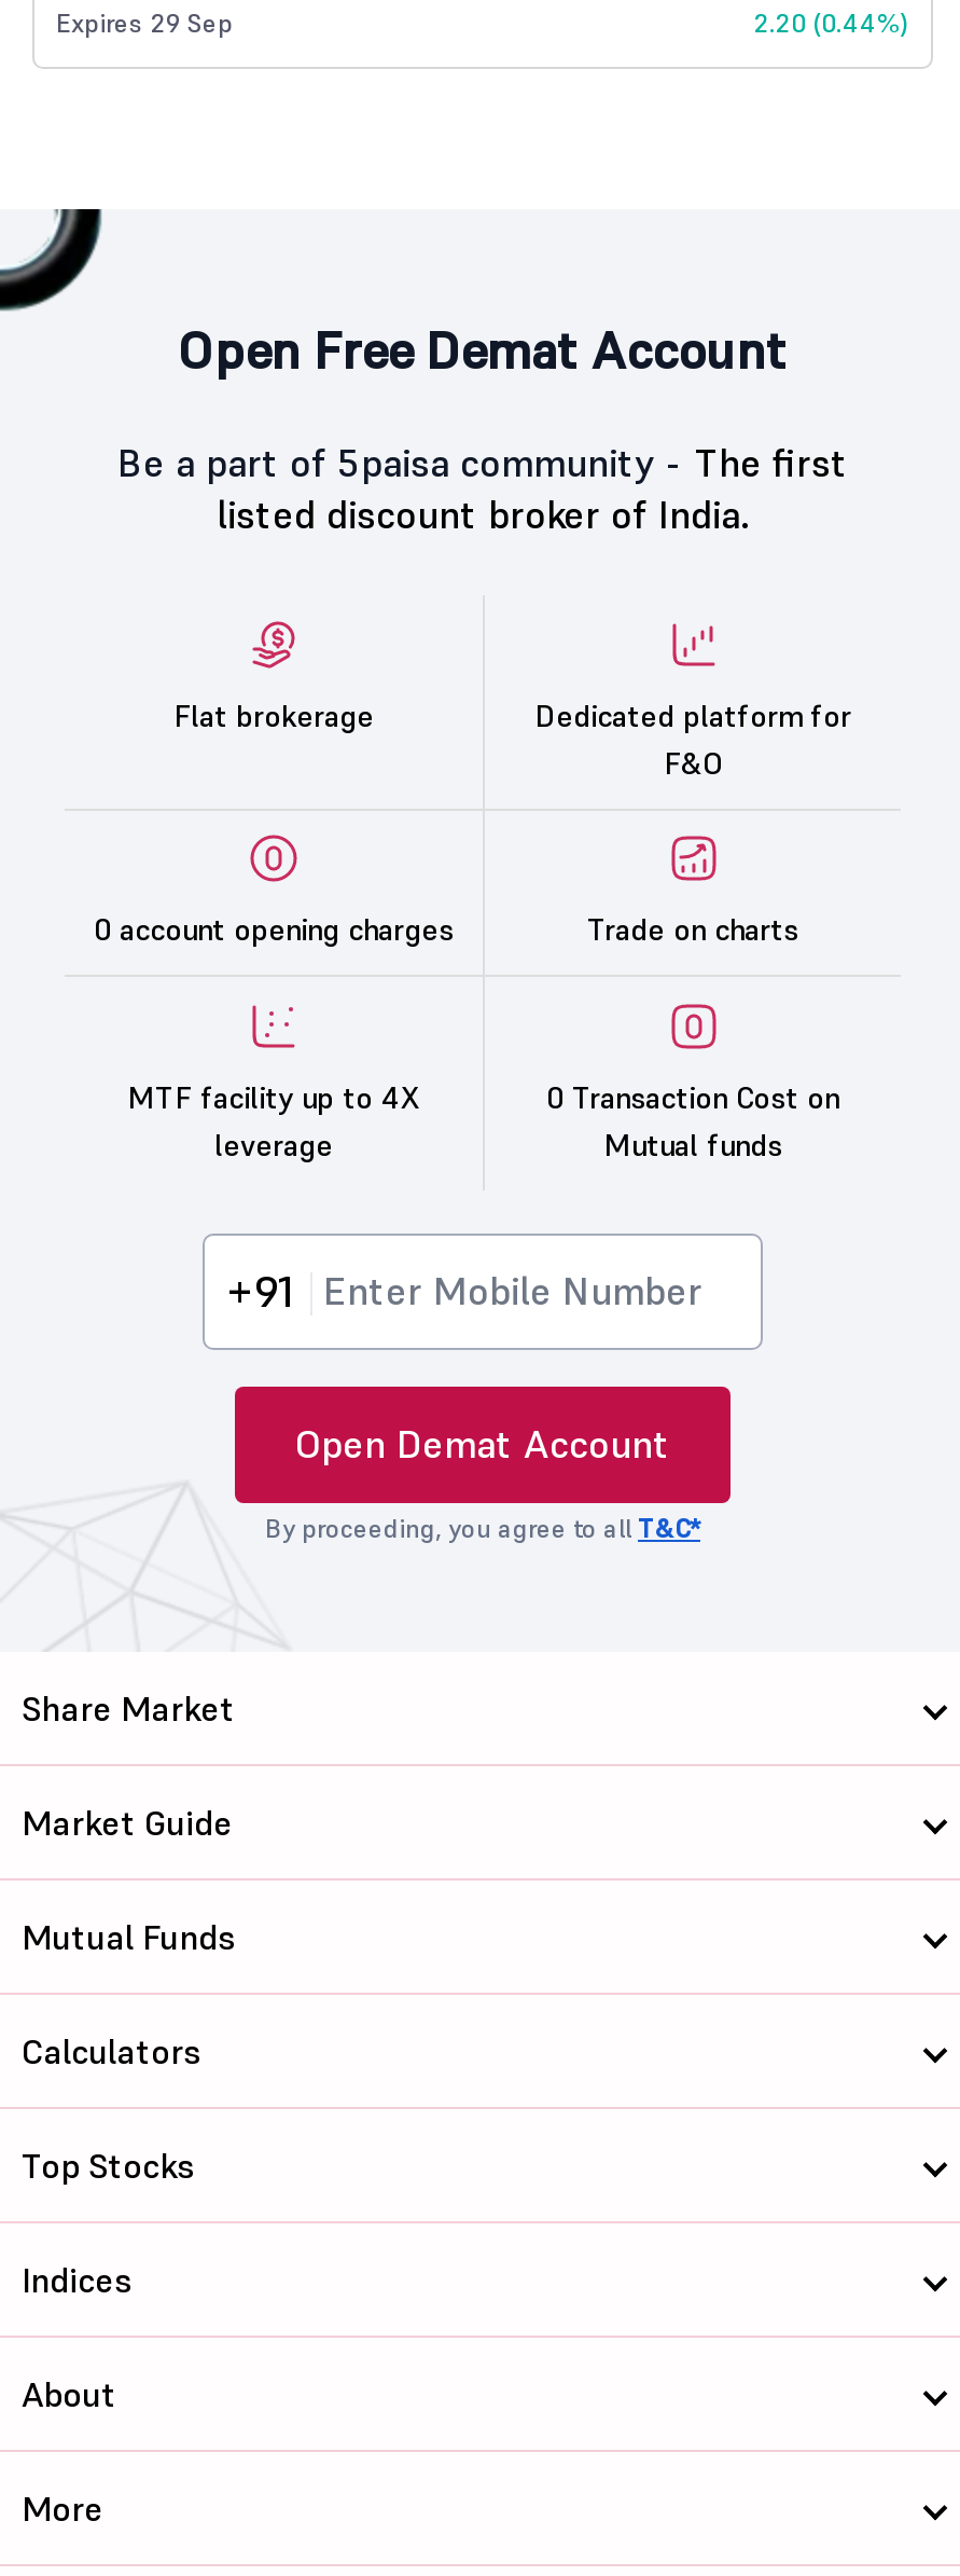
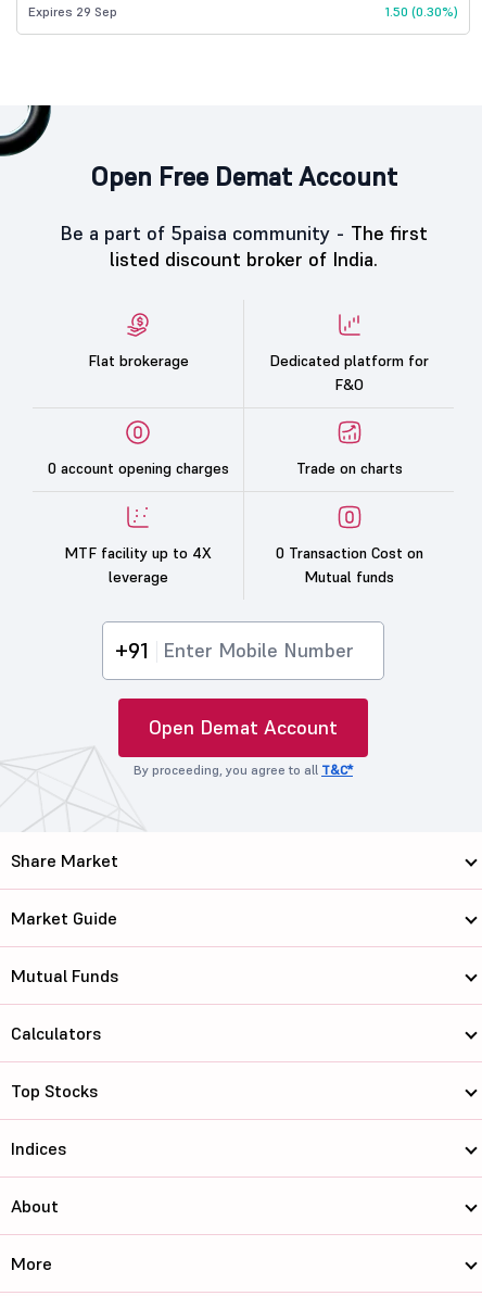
[754,6,909,39] 2.20 (0.44%) -> [385,3,458,20] 1.50 (0.30%)

